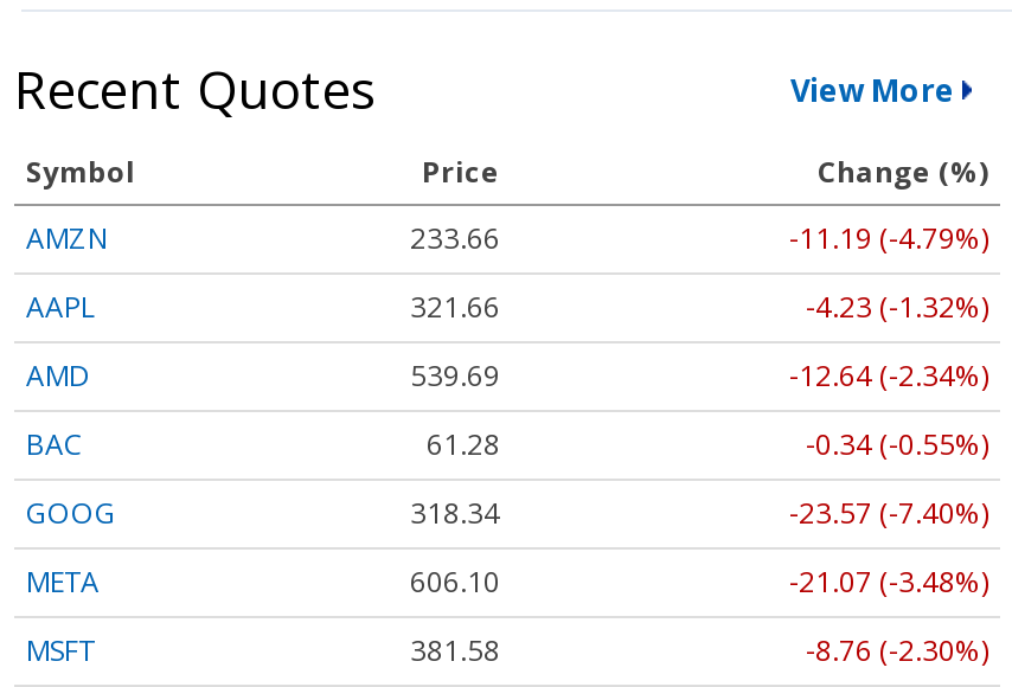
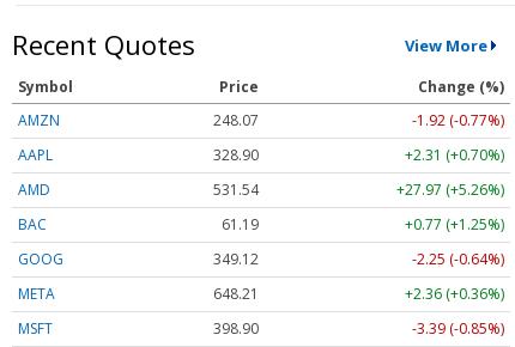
[410,218,500,258] 233.66 -> [213,110,259,130] 248.07
[789,218,988,258] -11.19 (-4.79%) -> [412,110,504,130] -1.92 (-0.77%)
[410,287,500,327] 321.66 -> [213,145,259,165] 328.90
[806,287,988,327] -4.23 (-1.32%) -> [405,145,504,165] +2.31 (+0.70%)
[410,355,500,396] 539.69 -> [213,179,259,200] 531.54
[789,355,988,396] -12.64 (-2.34%) -> [396,179,504,200] +27.97 (+5.26%)
[427,424,500,464] 61.28 -> [222,214,259,235] 61.19
[806,424,988,464] -0.34 (-0.55%) -> [405,214,504,235] +0.77 (+1.25%)
[410,493,500,533] 318.34 -> [213,249,259,269] 349.12
[789,493,988,533] -23.57 (-7.40%) -> [412,249,504,269] -2.25 (-0.64%)
[410,561,500,602] 606.10 -> [213,284,259,304] 648.21
[789,561,988,602] -21.07 (-3.48%) -> [405,284,504,304] +2.36 (+0.36%)
[410,630,500,670] 381.58 -> [213,318,259,339] 398.90
[806,630,988,670] -8.76 (-2.30%) -> [412,318,504,339] -3.39 (-0.85%)

